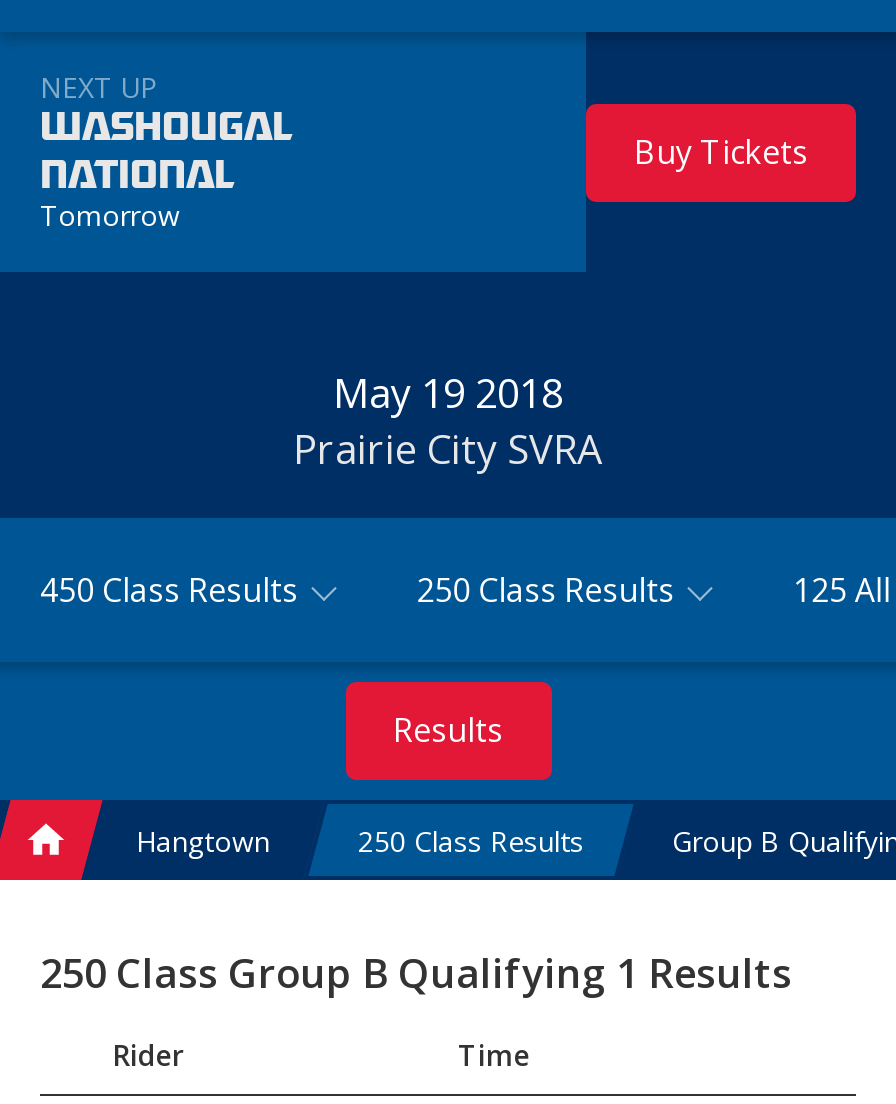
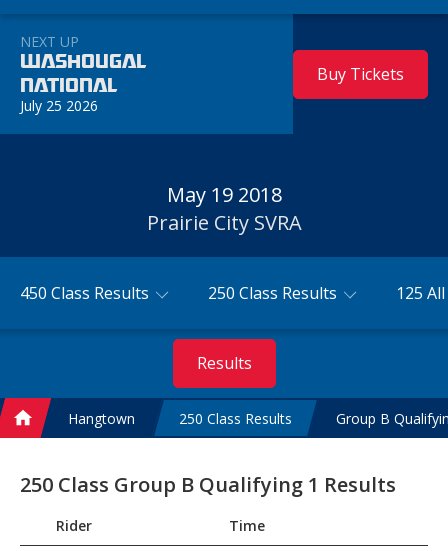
[40,196,180,234] Tomorrow -> [20,96,98,115] July 25 2026

